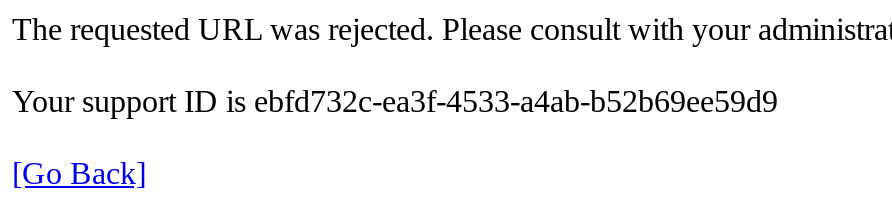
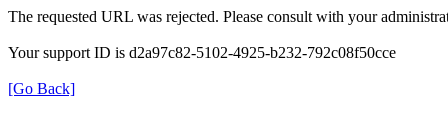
[12,84,778,118] Your support ID is ebfd732c-ea3f-4533-a4ab-b52b69ee59d9 -> [8,44,396,61] Your support ID is d2a97c82-5102-4925-b232-792c08f50cce

